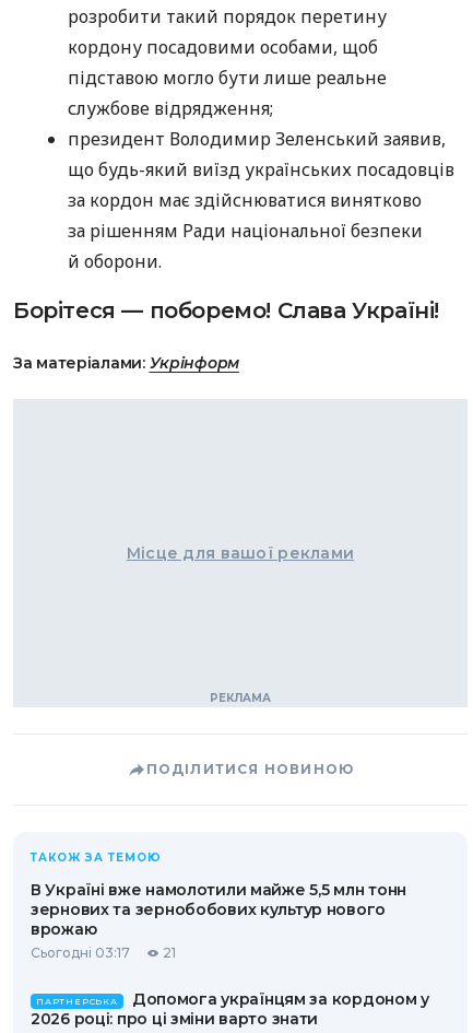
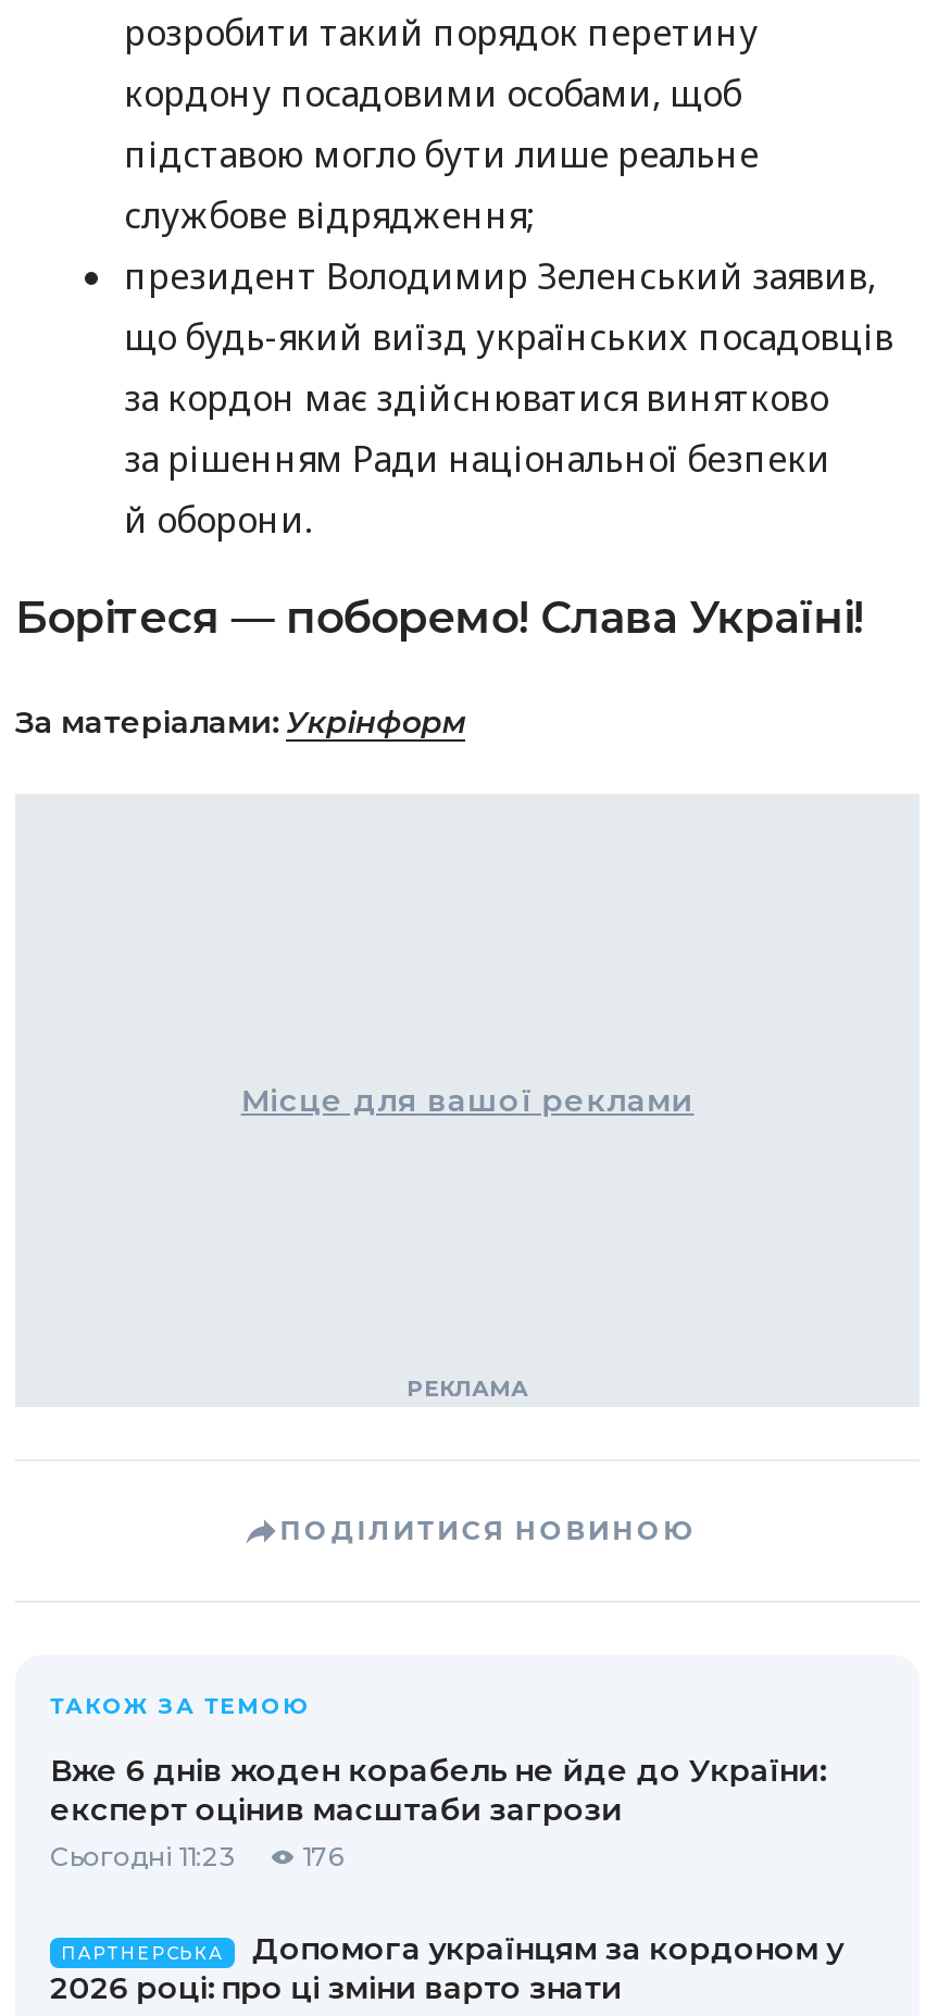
[31,880,406,961] В Україні вже намолотили майже 5,5 млн тонн | зернових та зернобобових культур нового | врожаю | Сьогодні 03:17 | 21 -> [50,1750,825,1872] Вже 6 днів жоден корабель не йде до України: | експерт оцінив масштаби загрози | Сьогодні 11:23 | 176

